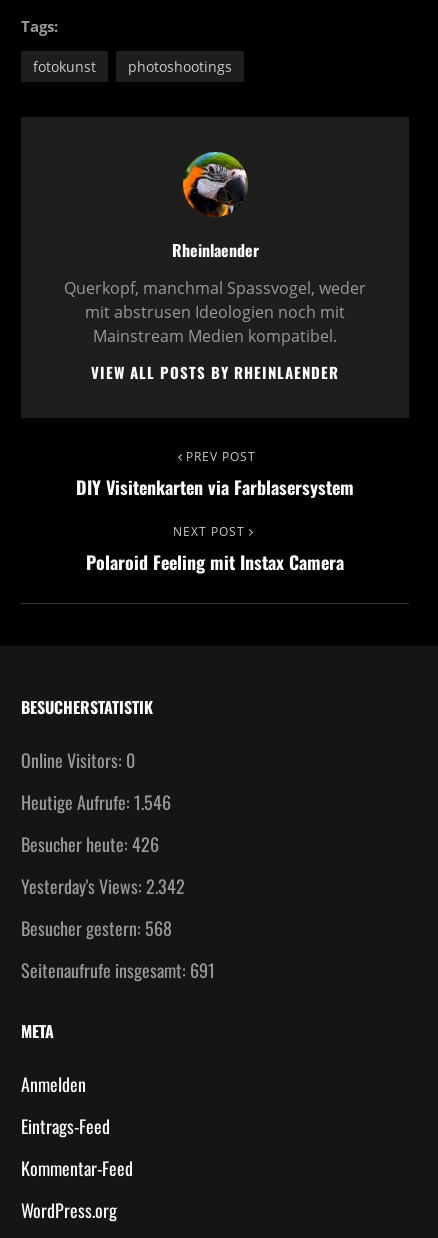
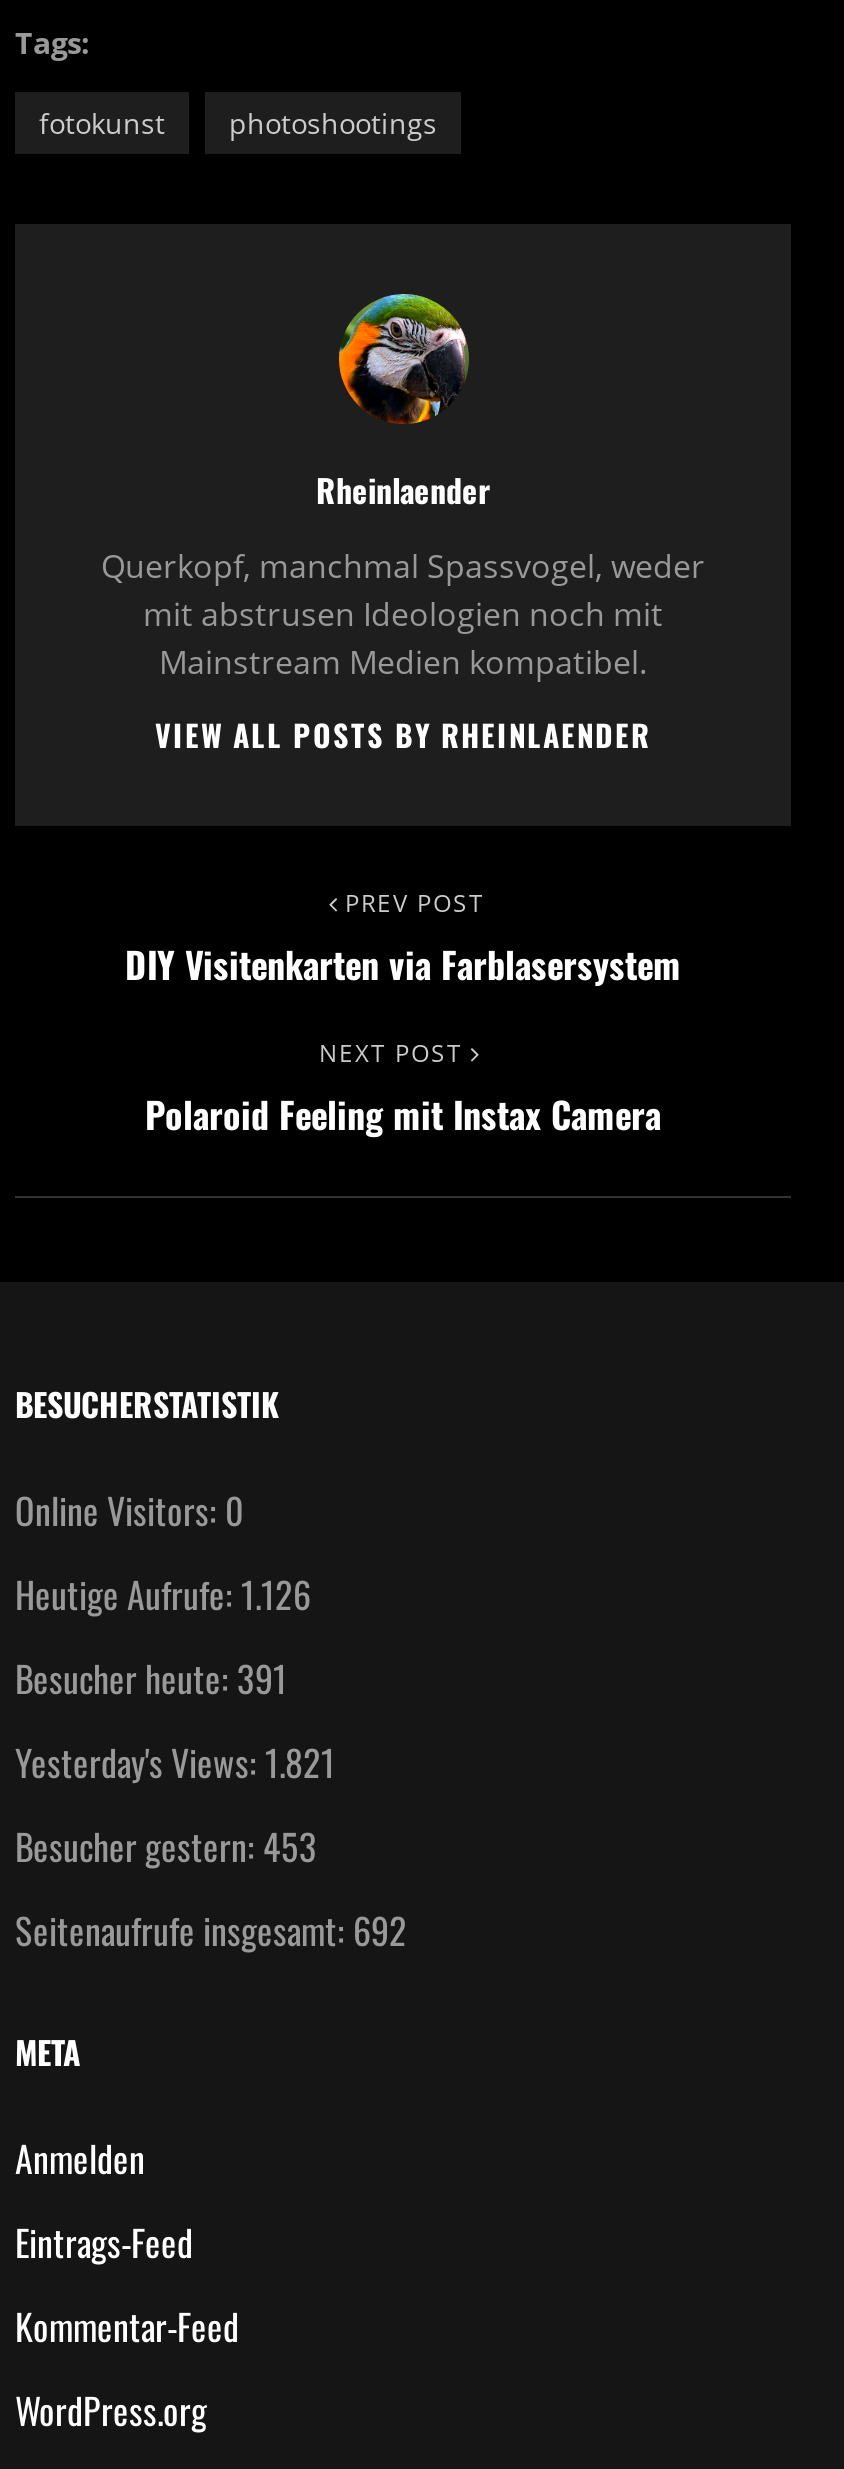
[21,789,171,815] Heutige Aufrufe: 1.546 -> [15,1568,311,1620] Heutige Aufrufe: 1.126
[21,831,159,857] Besucher heute: 426 -> [15,1652,287,1704] Besucher heute: 391
[21,873,185,899] Yesterday's Views: 2.342 -> [15,1736,335,1788] Yesterday's Views: 1.821
[21,915,172,941] Besucher gestern: 568 -> [15,1820,317,1872] Besucher gestern: 453
[21,957,215,983] Seitenaufrufe insgesamt: 691 -> [15,1904,407,1956] Seitenaufrufe insgesamt: 692

